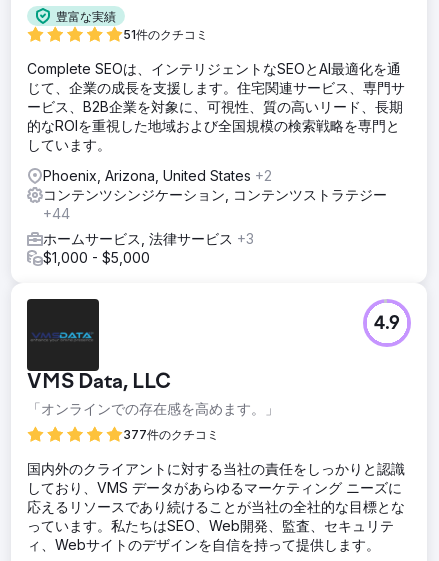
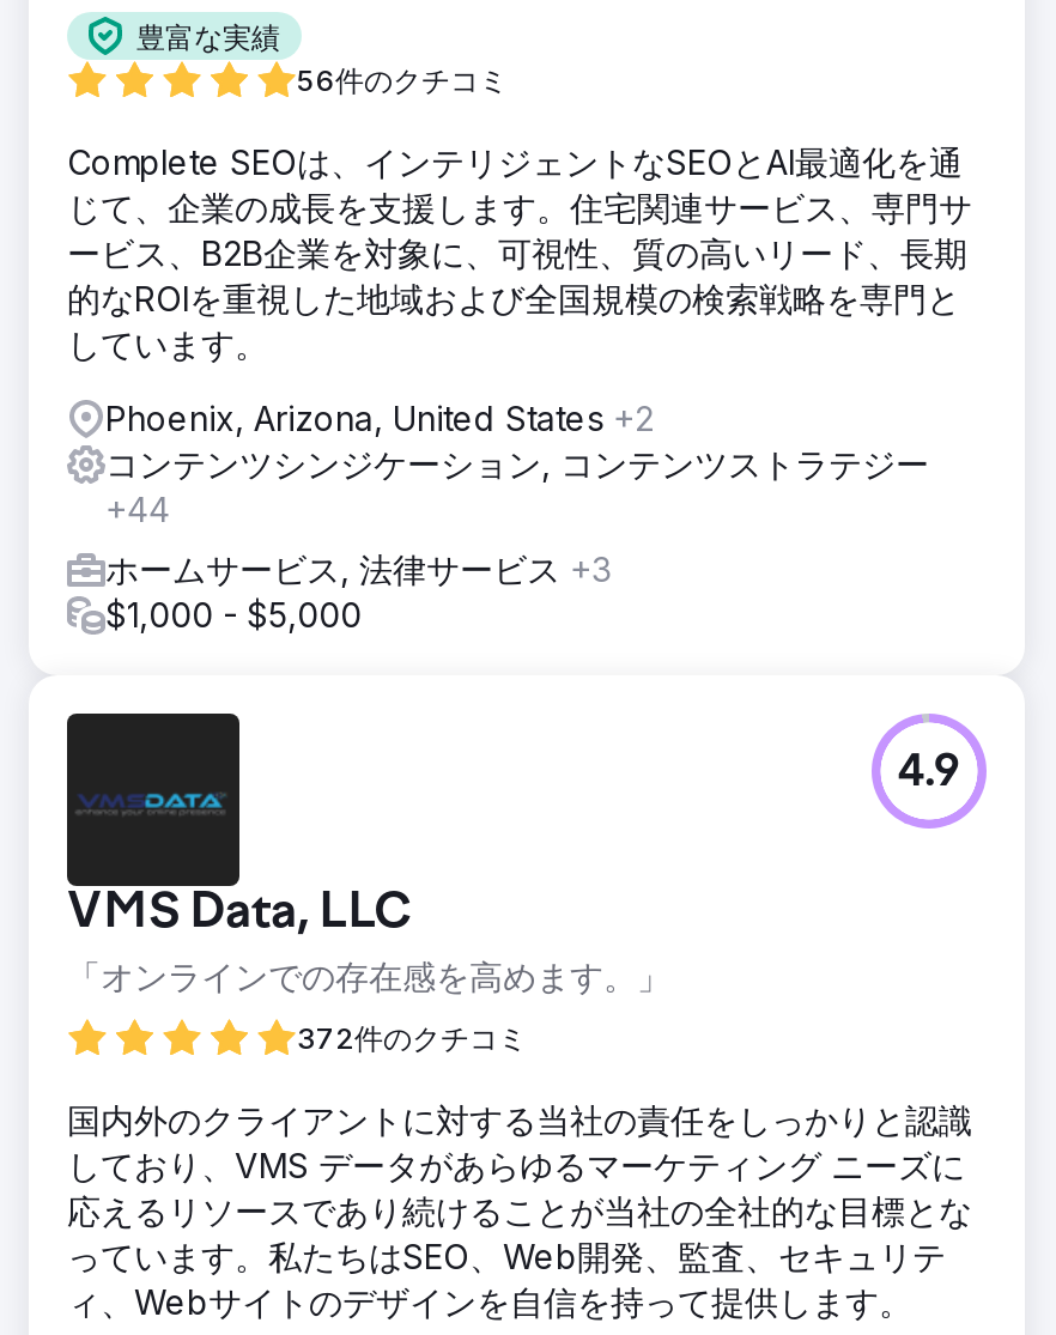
[123,27,208,42] 51件のクチコミ -> [297,62,508,98] 56件のクチコミ
[123,427,219,442] 377件のクチコミ -> [297,1020,527,1056] 372件のクチコミ

